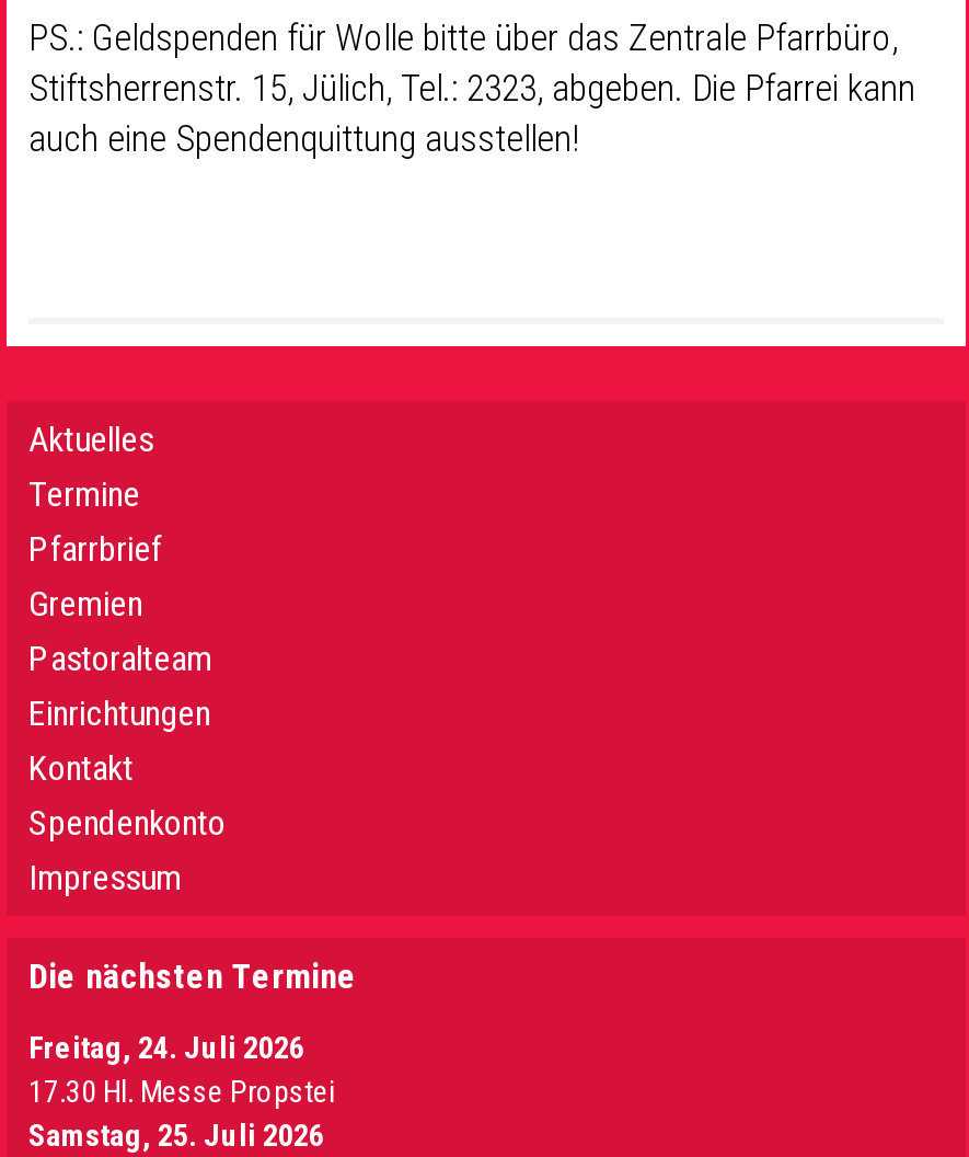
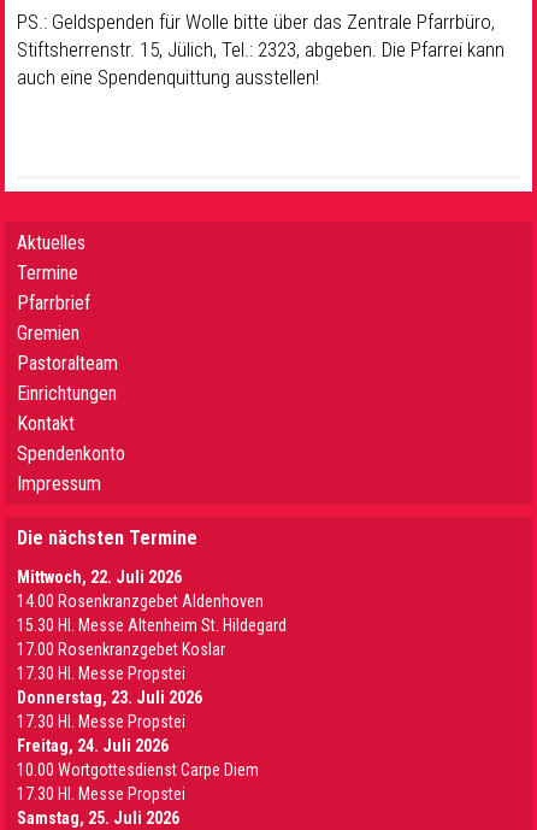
none -> [17,567,287,731] Mittwoch, 22. Juli 2026 | 14.00 Rosenkranzgebet Aldenhoven | 15.30 Hl. Messe Altenheim St. Hildegard | 17.00 Rosenkranzgebet Koslar | 17.30 Hl. Messe Propstei | Donnerstag, 23. Juli 2026 | 17.30 Hl. Messe Propstei
none -> [17,760,259,779] 10.00 Wortgottesdienst Carpe Diem

